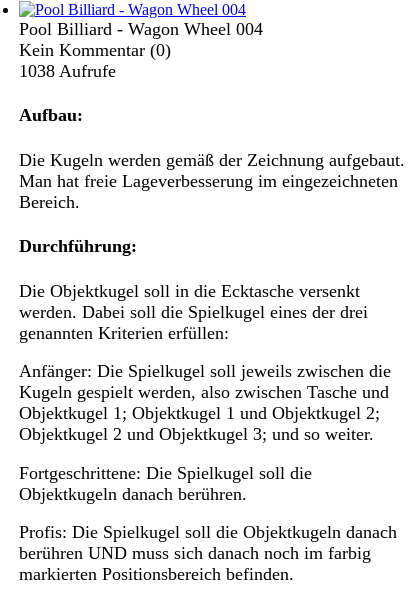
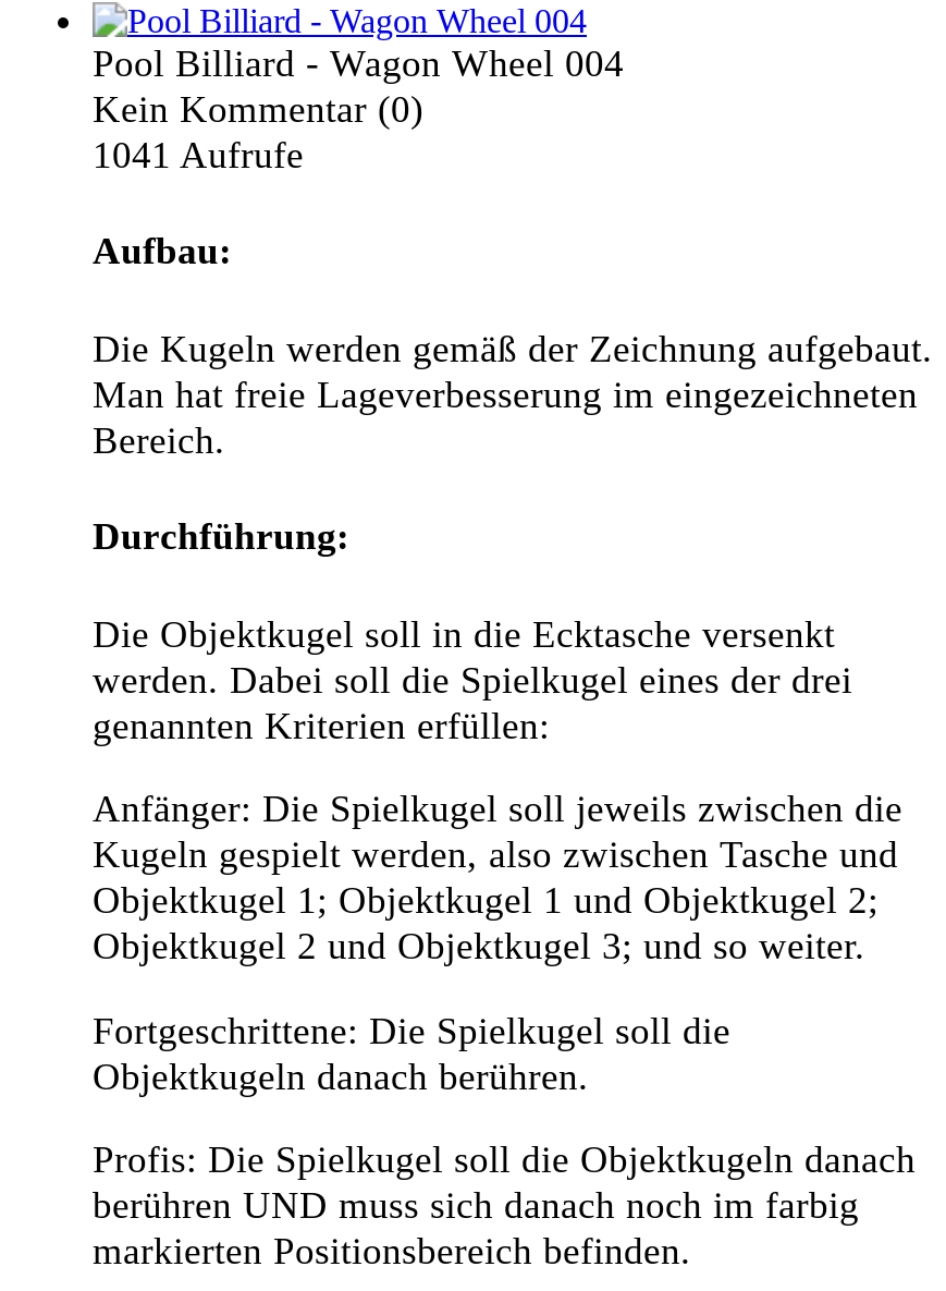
[19,61,116,81] 1038 Aufrufe -> [93,133,304,176] 1041 Aufrufe

